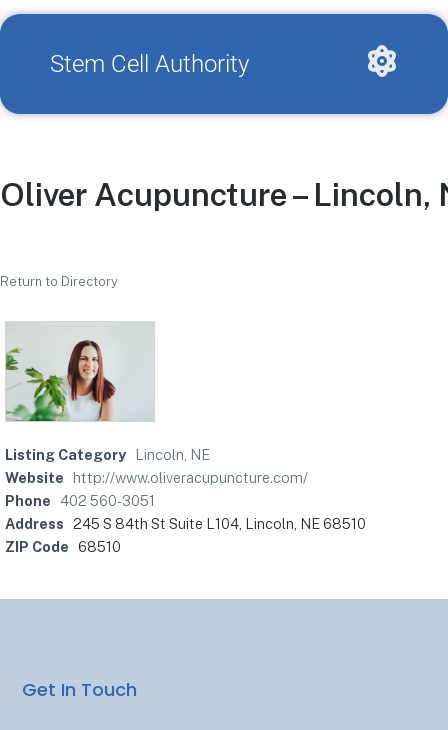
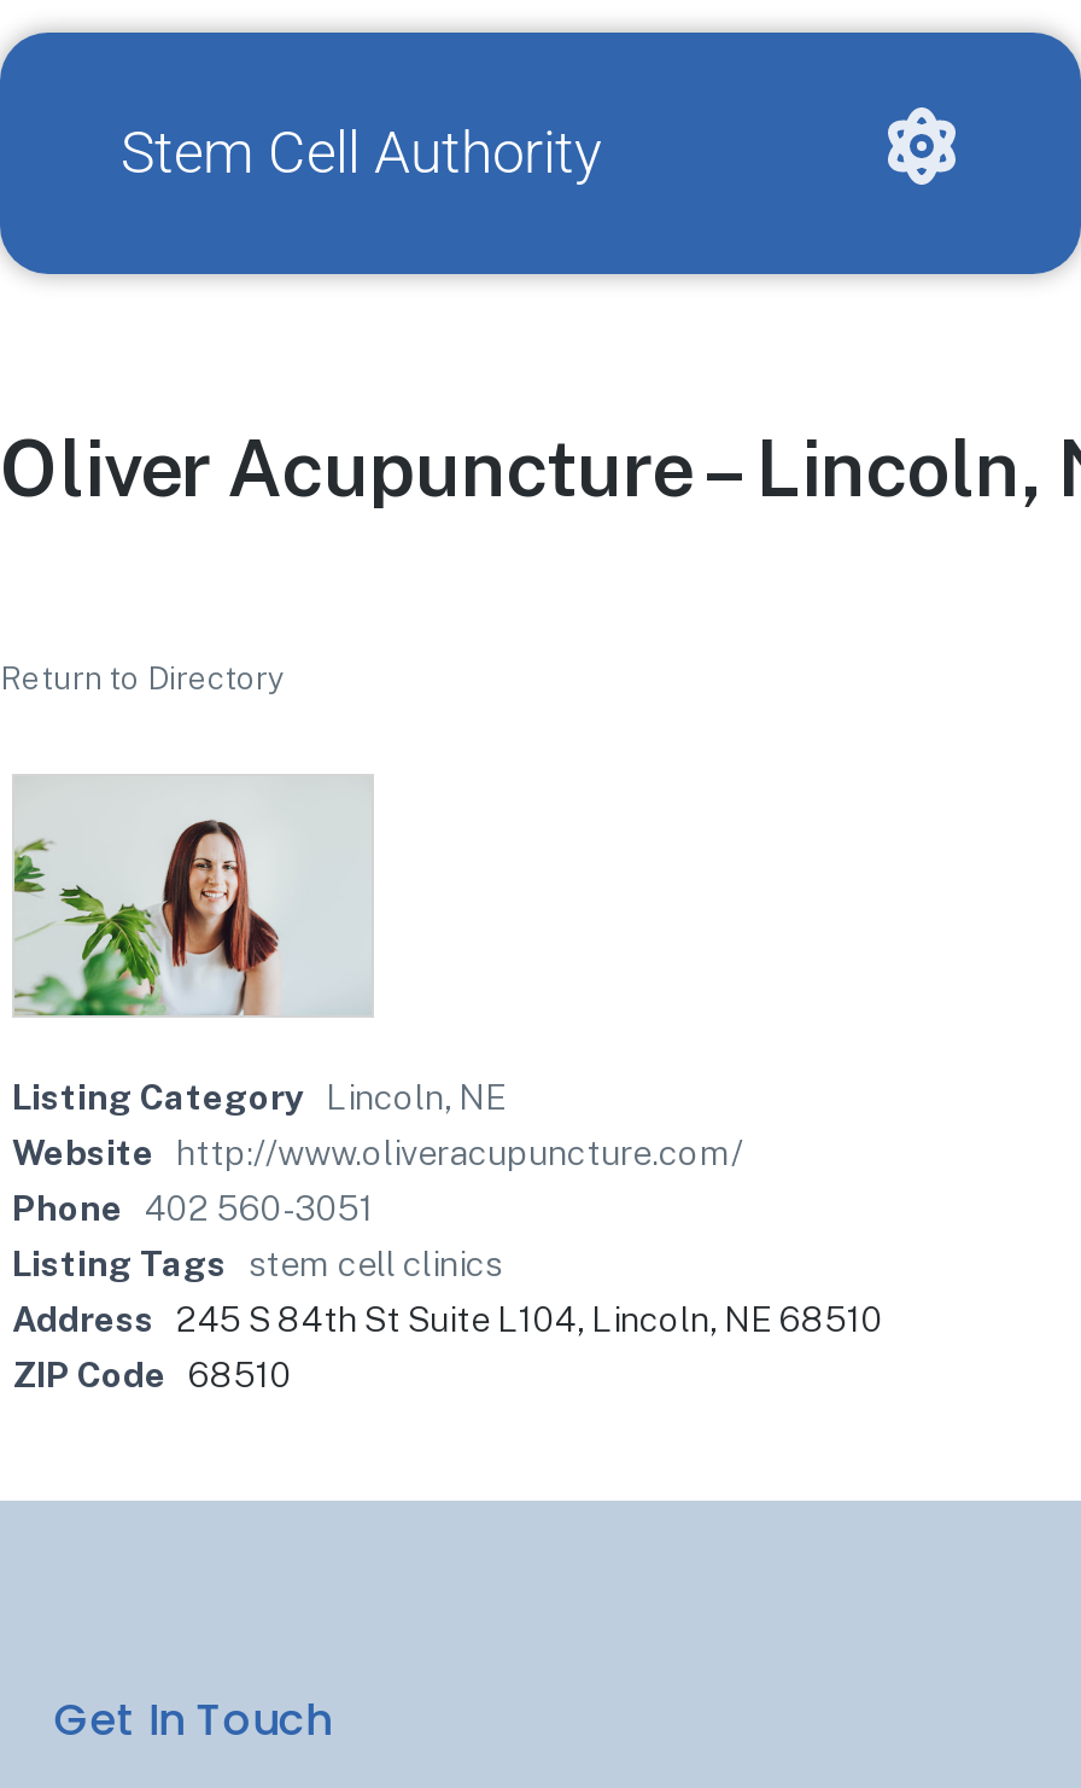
none -> [12,1242,502,1283] Listing Tags stem cell clinics

